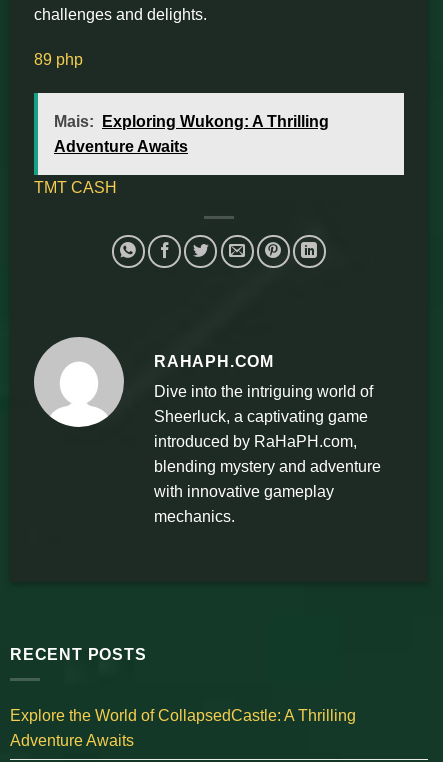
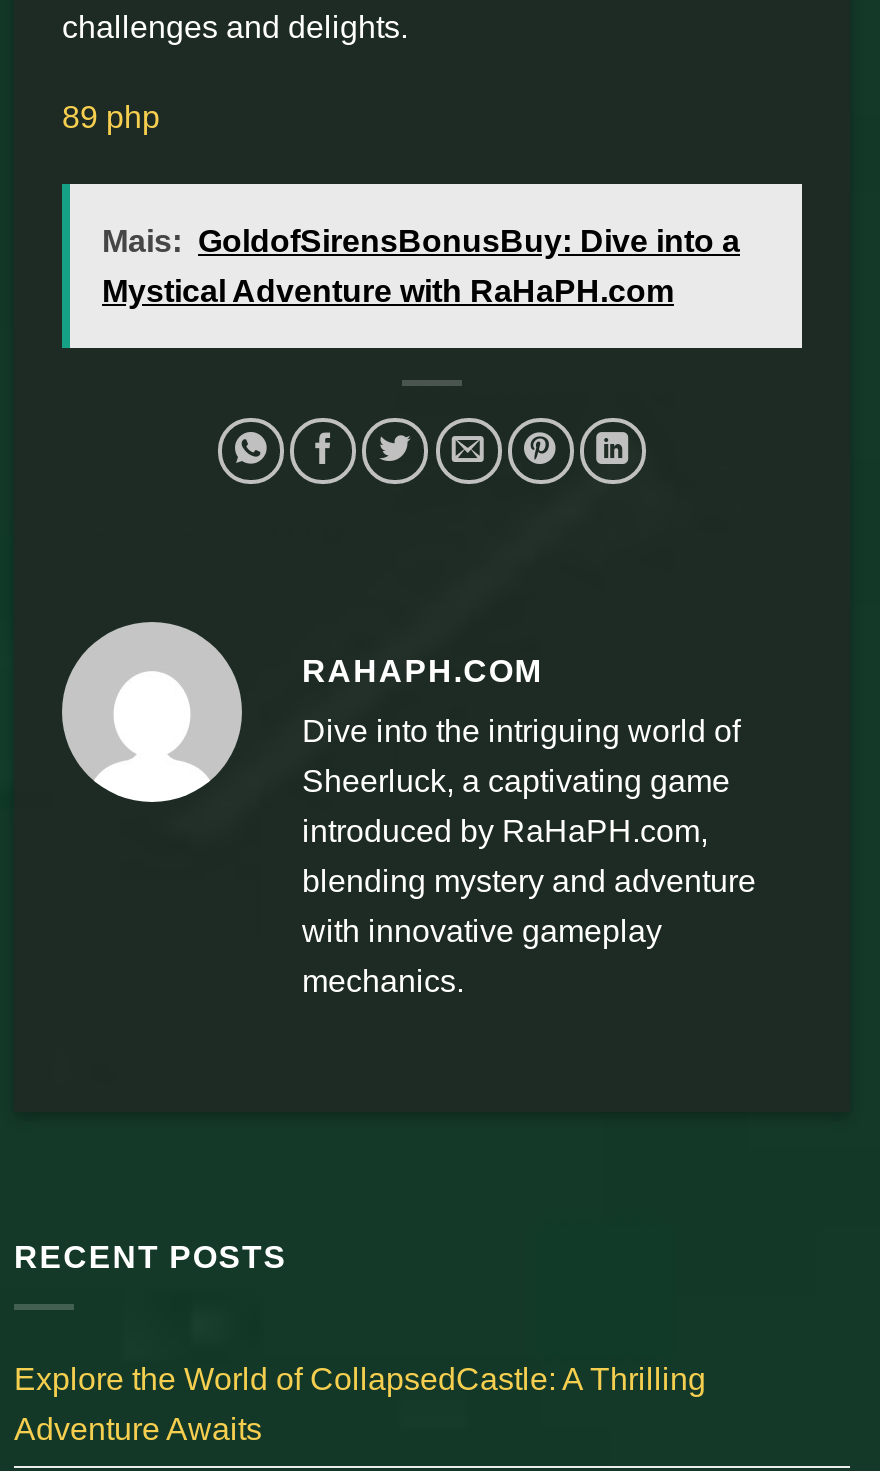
[34,113,329,196] Mais: Exploring Wukong: A Thrilling | Adventure Awaits | TMT CASH -> [102,224,740,308] Mais: GoldofSirensBonusBuy: Dive into a | Mystical Adventure with RaHaPH.com

